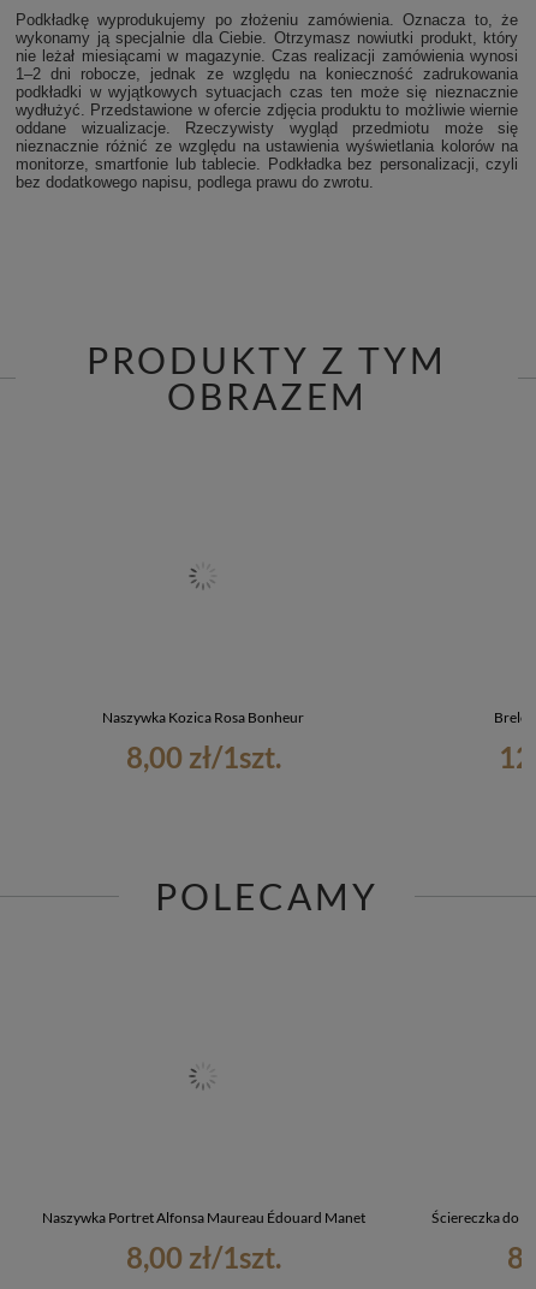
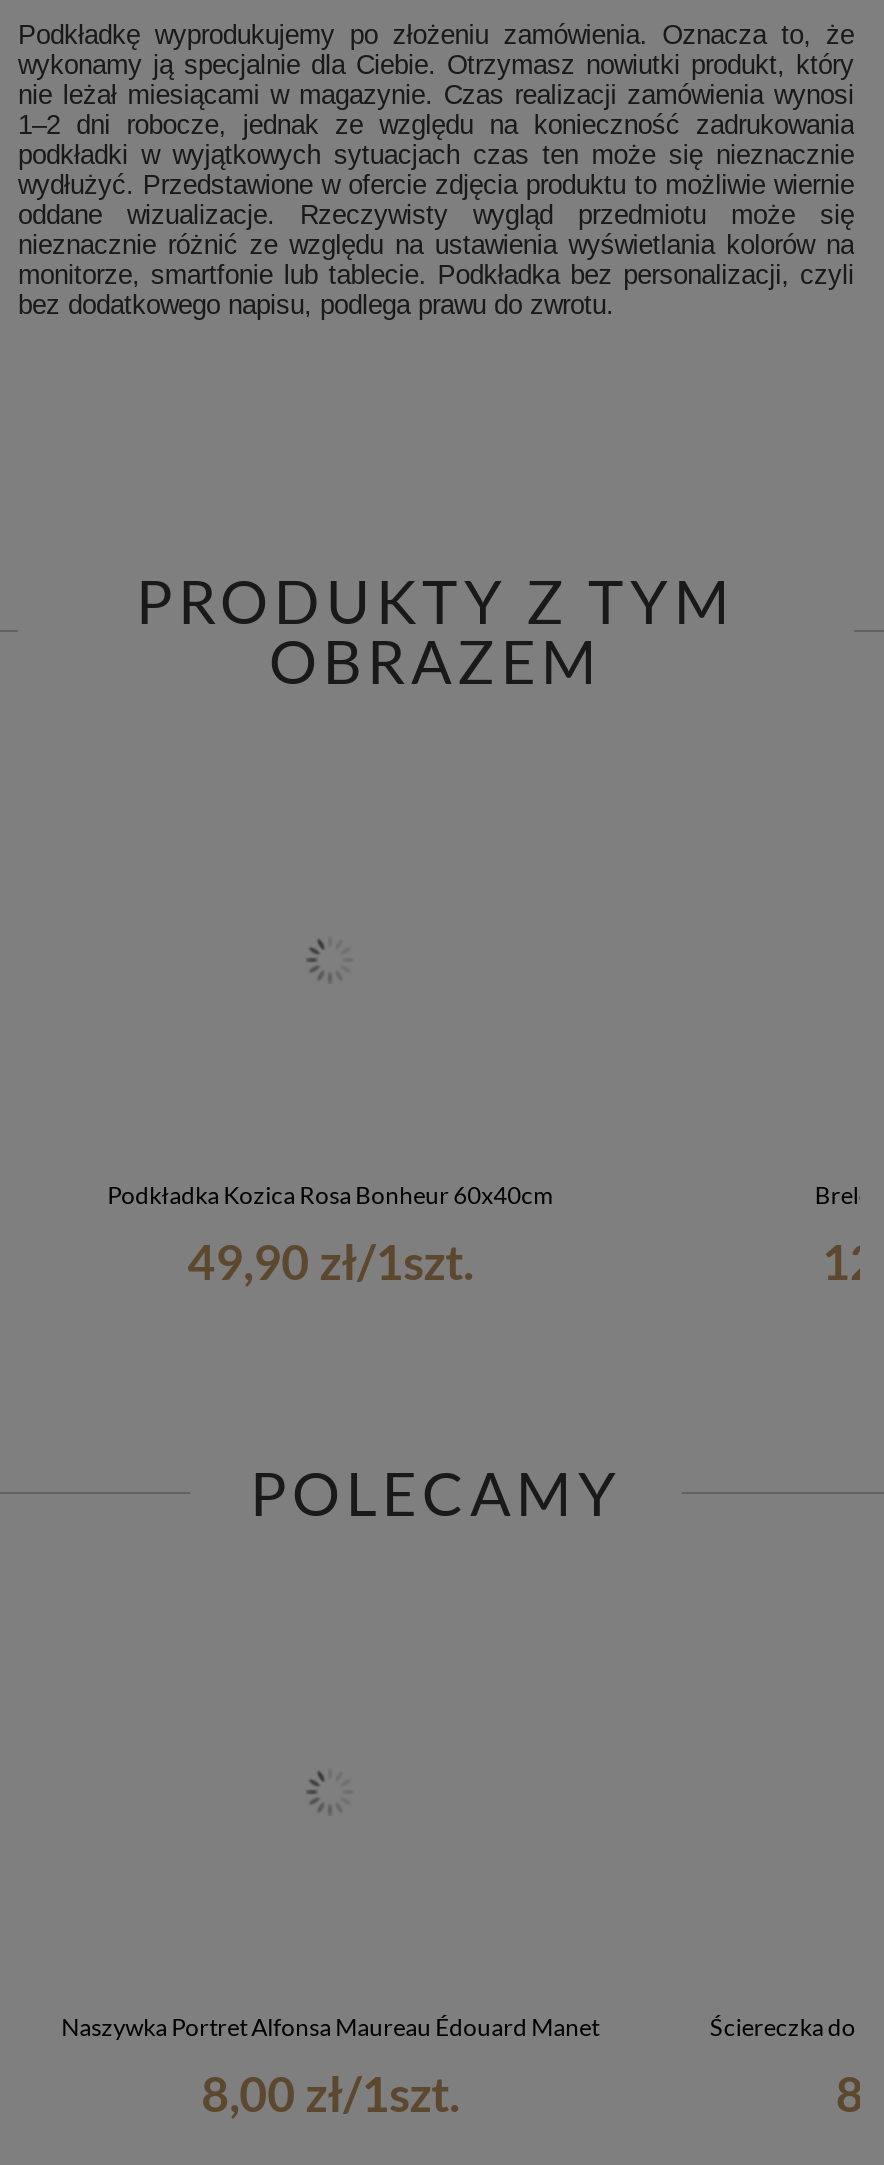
[102,709,304,775] Naszywka Kozica Rosa Bonheur | 8,00 zł/1szt. -> [107,1181,553,1291] Podkładka Kozica Rosa Bonheur 60x40cm | 49,90 zł/1szt.

